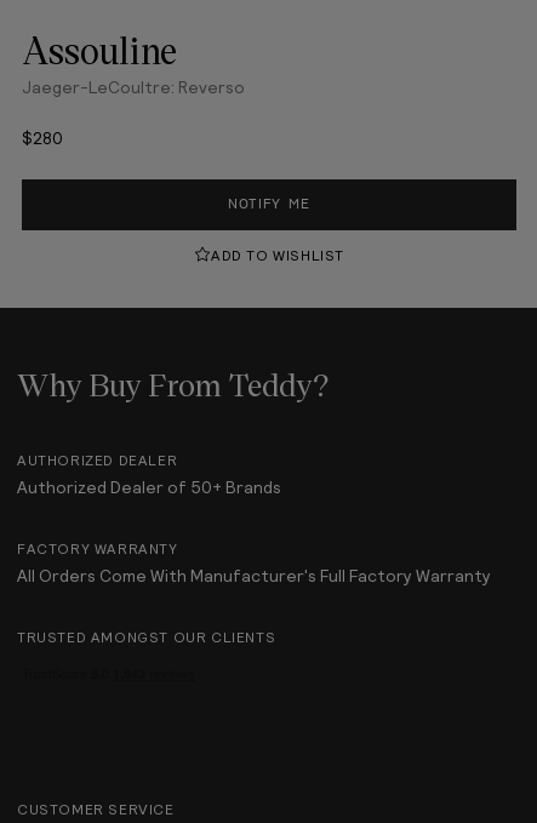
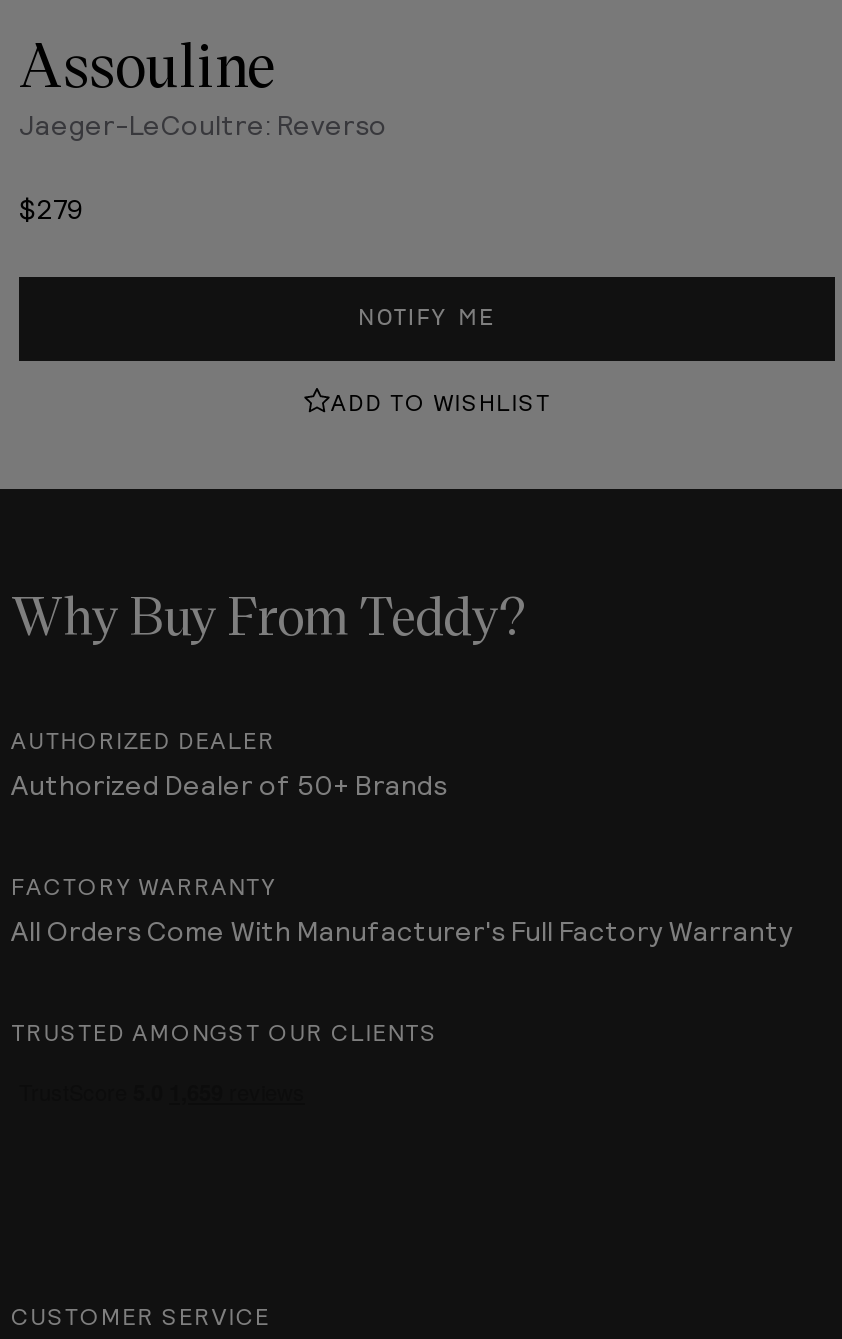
[22,127,63,148] $280 -> [19,191,85,225] $279

